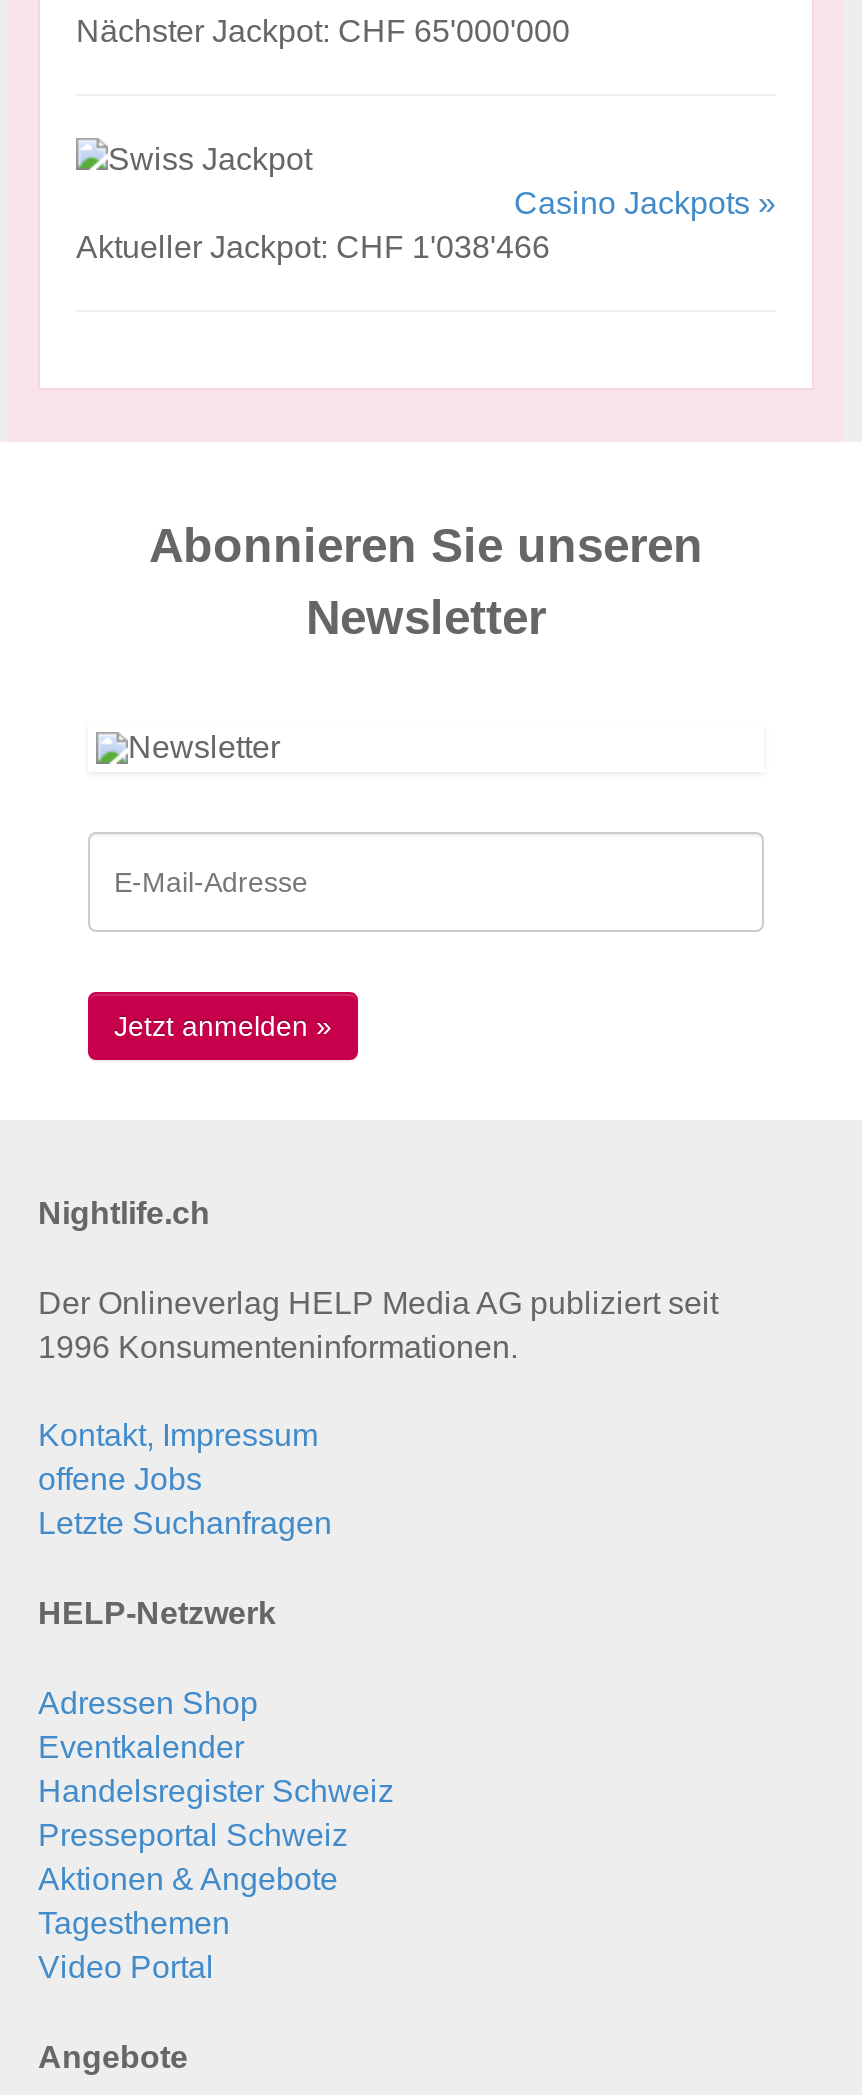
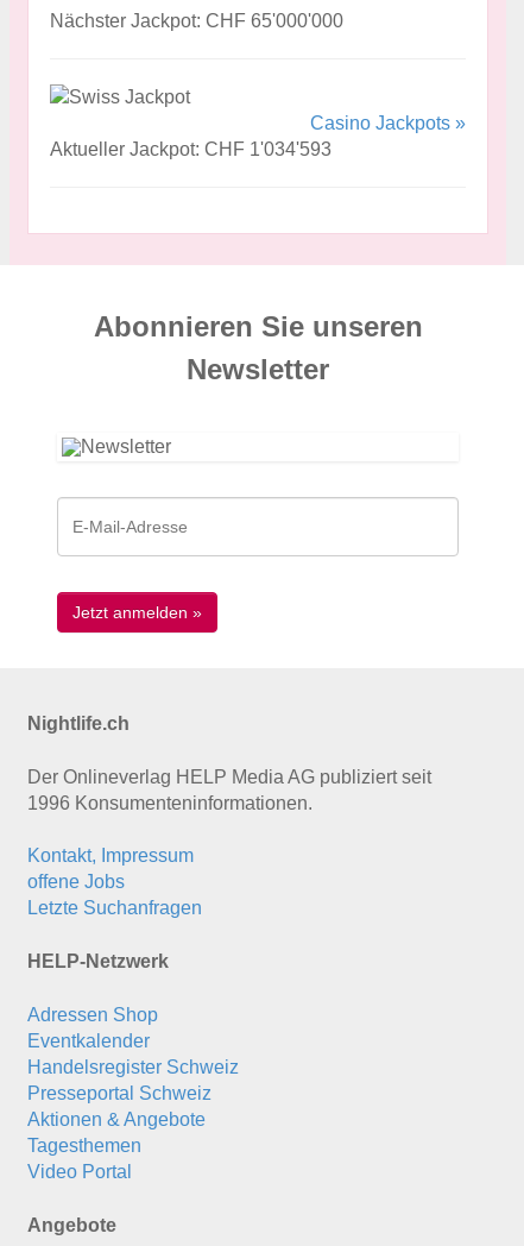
[76,230,550,264] Aktueller Jackpot: CHF 1'038'466 -> [50,139,332,159] Aktueller Jackpot: CHF 1'034'593

